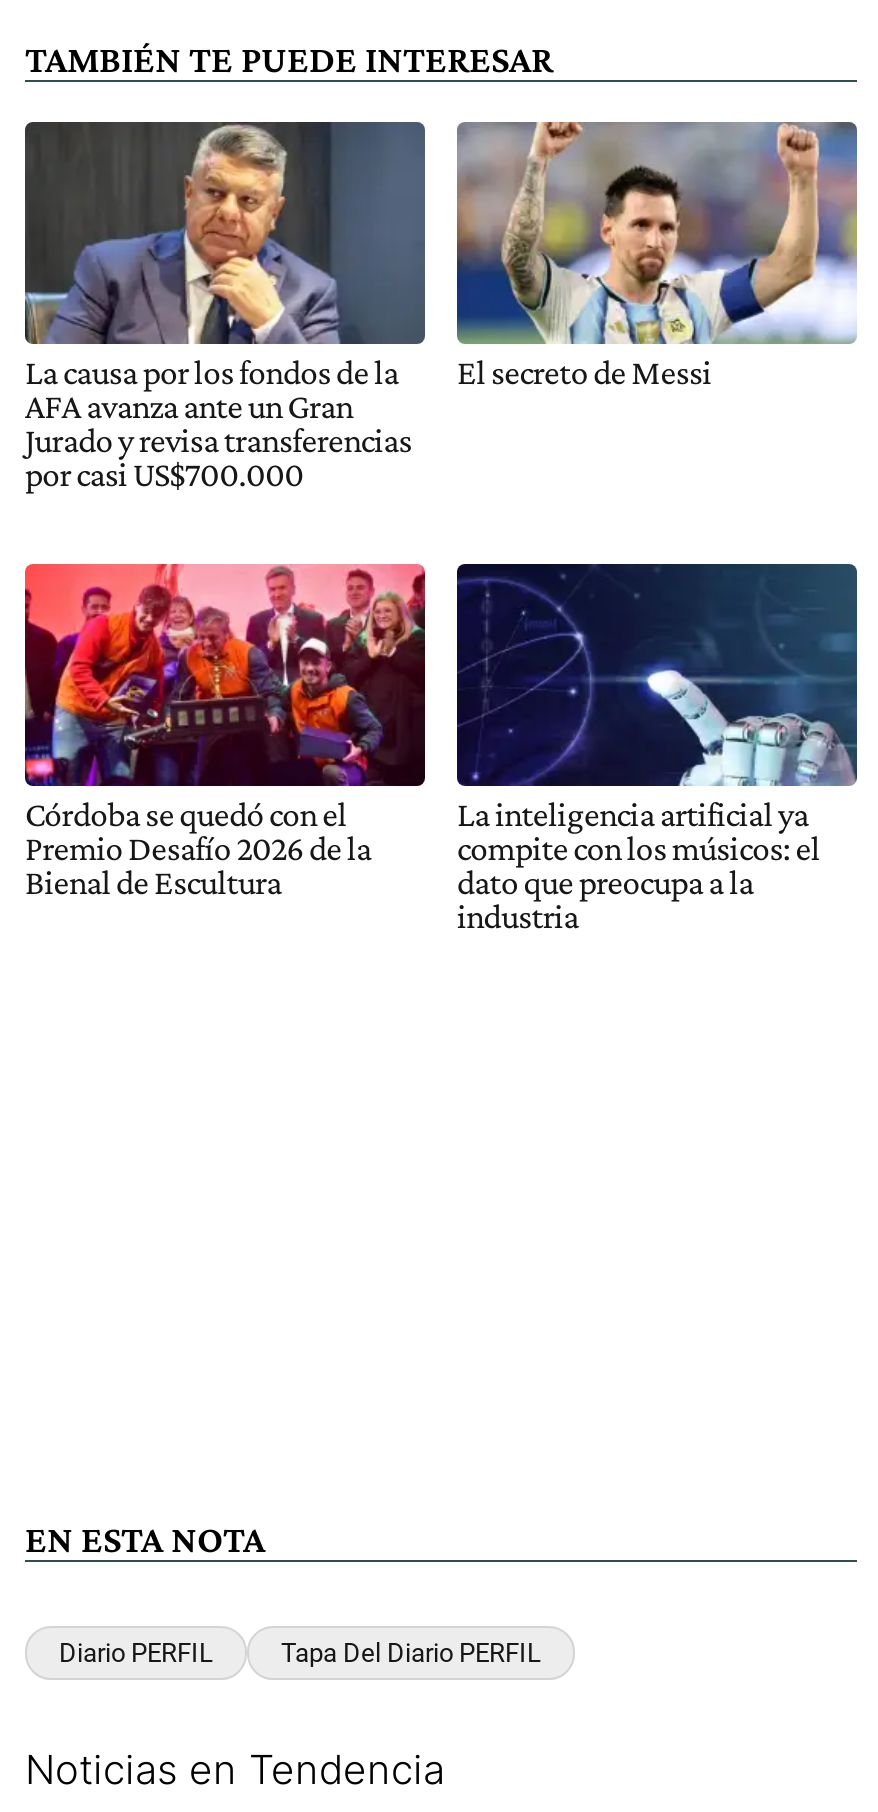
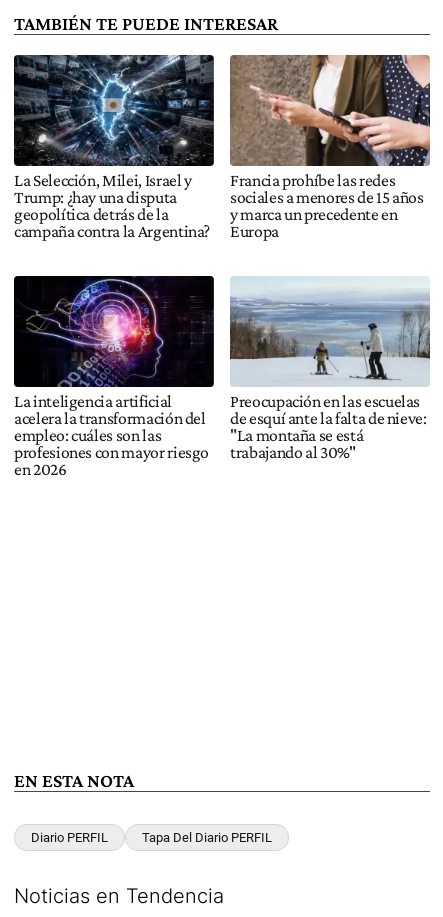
[23,122,425,494] [image] | La causa por los fondos de la | AFA avanza ante un Gran | Jurado y revisa transferencias | por casi US$700.000 -> [14,55,213,241] [image] | La Selección, Milei, Israel y | Trump: ¿hay una disputa | geopolítica detrás de la | campaña contra la Argentina?
[455,120,859,392] [image] | El secreto de Messi -> [229,54,431,241] [image] | Francia prohíbe las redes | sociales a menores de 15 años | y marca un precedente en | Europa
[23,562,427,902] [image] | Córdoba se quedó con el | Premio Desafío 2026 de la | Bienal de Escultura -> [13,275,215,479] [image] | La inteligencia artificial | acelera la transformación del | empleo: cuáles son las | profesiones con mayor riesgo | en 2026
[455,562,859,936] [image] | La inteligencia artificial ya | compite con los músicos: el | dato que preocupa a la | industria -> [230,276,430,462] [image] | Preocupación en las escuelas | de esquí ante la falta de nieve: | "La montaña se está | trabajando al 30%"

